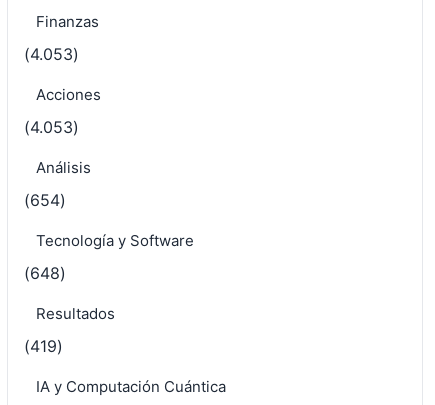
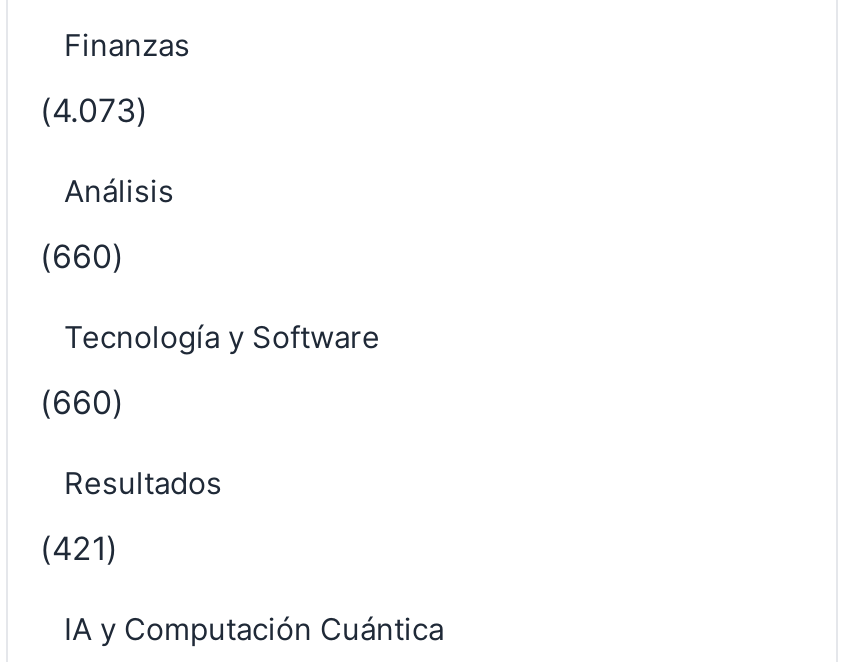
[24,44,101,137] (4.053) | Acciones | (4.053) -> [40,90,148,130] (4.073)
[24,190,66,210] (654) -> [40,236,124,276] (660)
[24,263,66,283] (648) -> [40,382,124,422] (660)
[24,336,63,356] (419) -> [40,528,118,568] (421)

